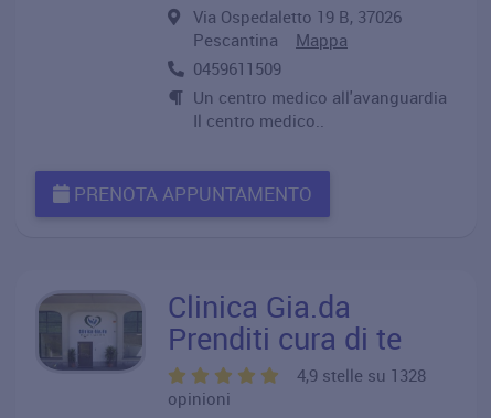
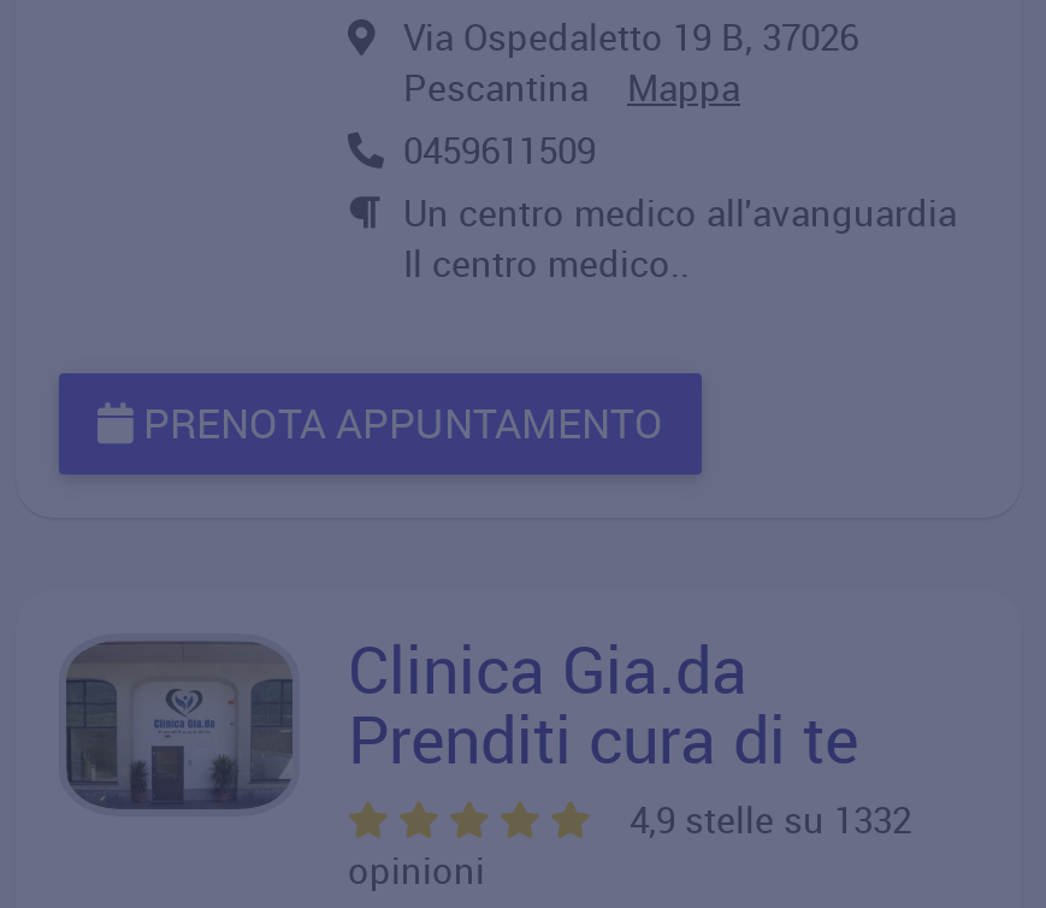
[297,364,426,386] 4,9 stelle su 1328 -> [630,795,911,843] 4,9 stelle su 1332

